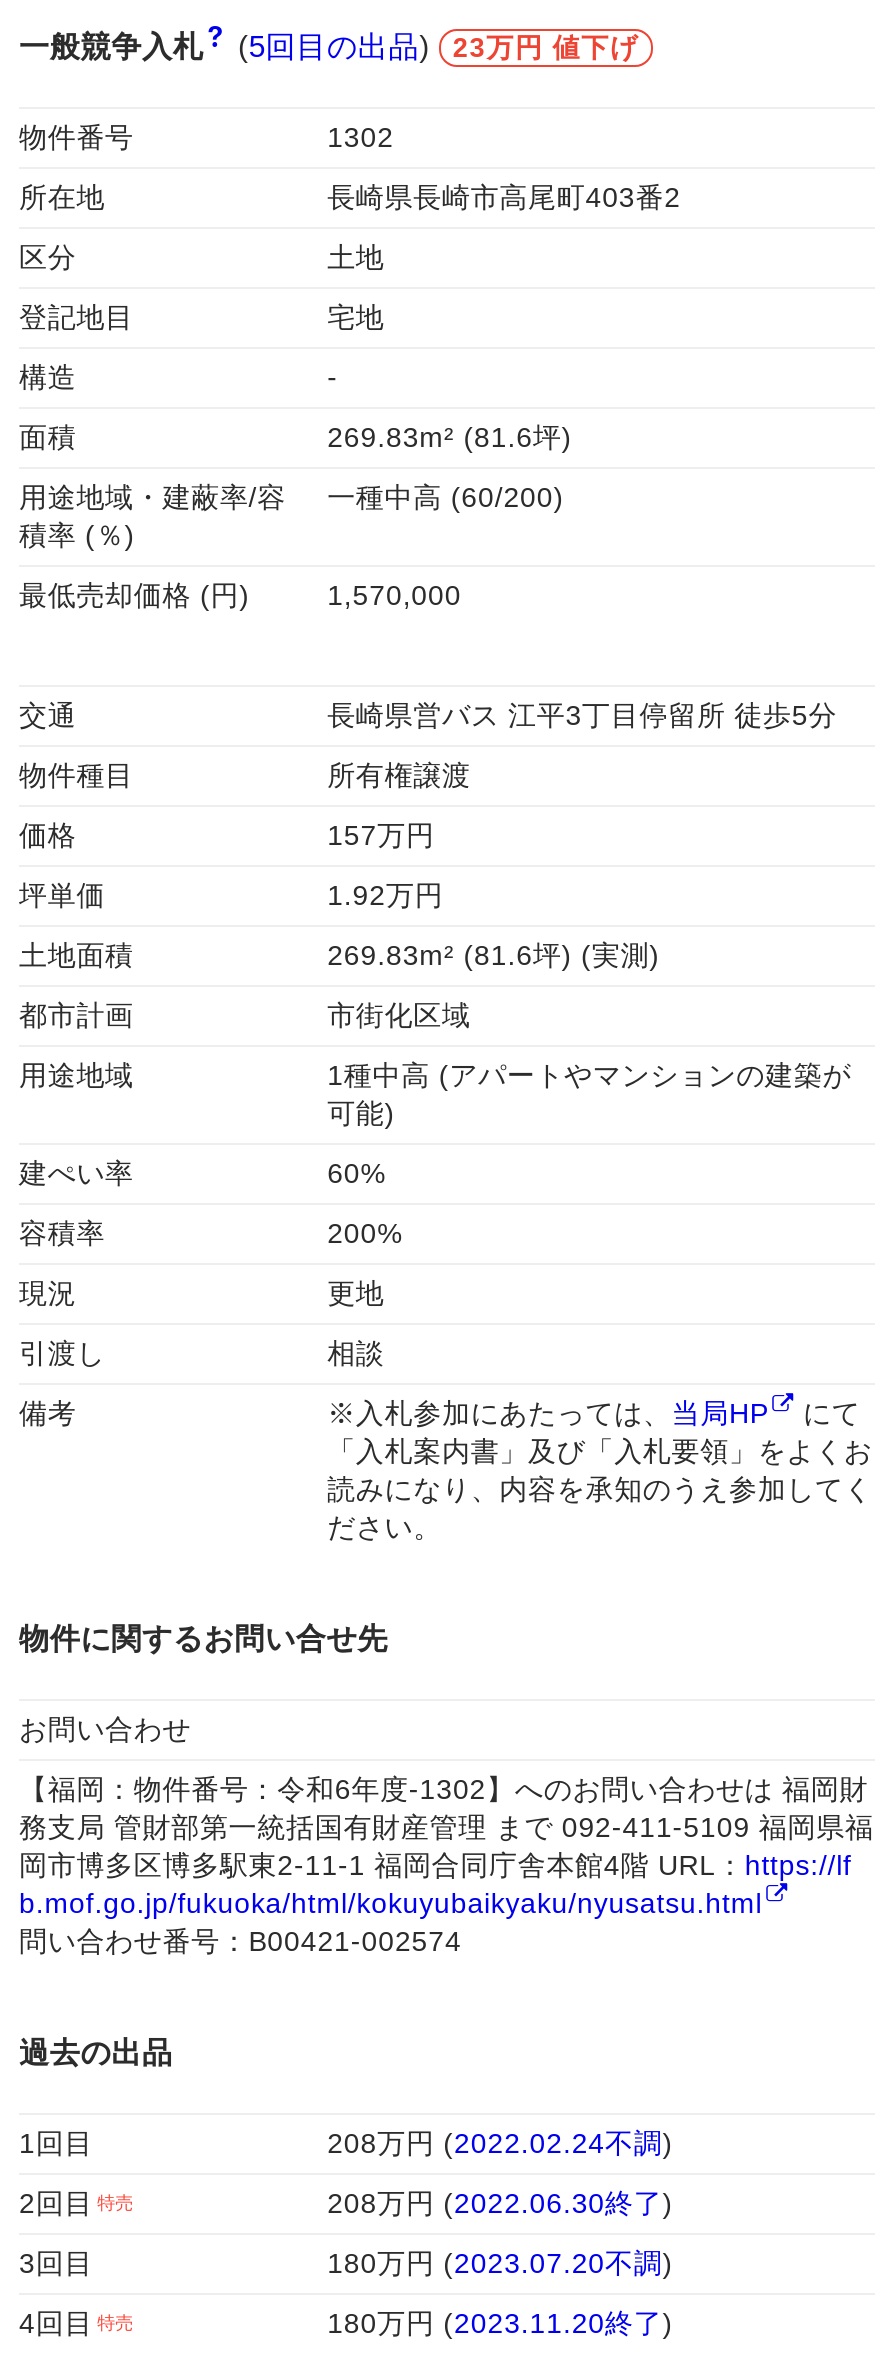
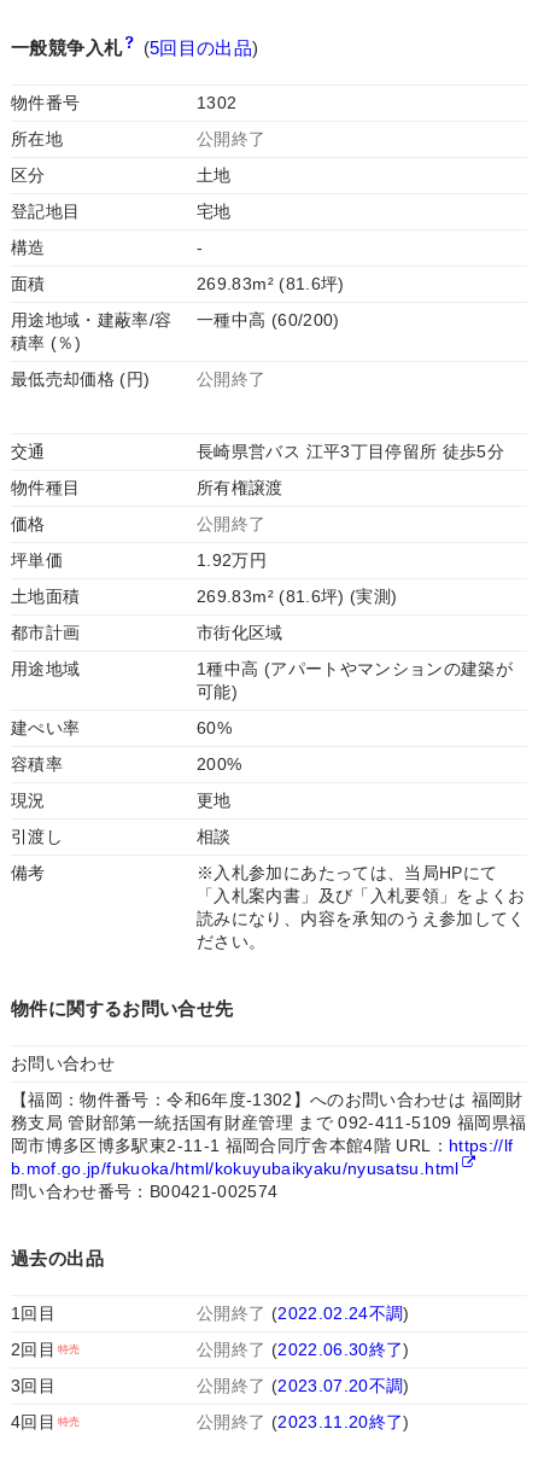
[238,29,639,63] (5回目の出品) 23万円 値下げ -> [143,37,259,58] (5回目の出品)
[327,181,681,213] 長崎県長崎市高尾町403番2 -> [197,129,266,148] 公開終了
[327,579,461,611] 1,570,000 -> [197,369,266,389] 公開終了
[327,819,435,851] 157万円 -> [197,514,266,533] 公開終了
[327,2127,673,2159] 208万円 (2022.02.24不調) -> [197,1304,410,1323] 公開終了(2022.02.24不調)
[327,2187,673,2219] 208万円 (2022.06.30終了) -> [197,1340,410,1359] 公開終了(2022.06.30終了)
[327,2247,673,2279] 180万円 (2023.07.20不調) -> [197,1376,410,1395] 公開終了(2023.07.20不調)
[327,2307,673,2339] 180万円 (2023.11.20終了) -> [197,1412,410,1431] 公開終了(2023.11.20終了)

